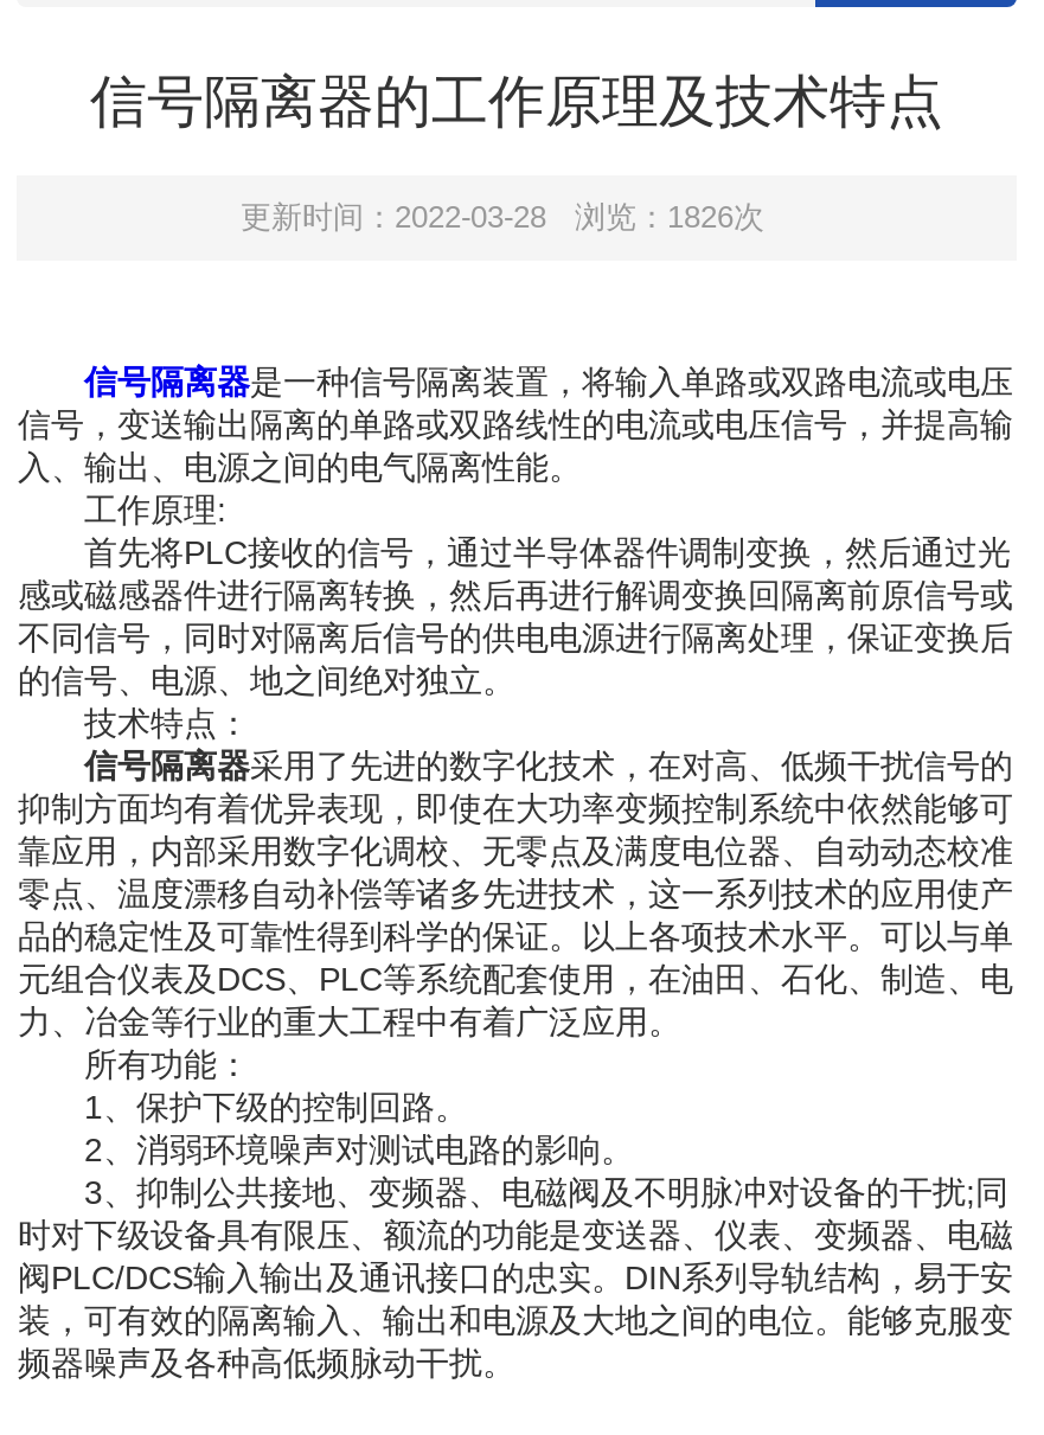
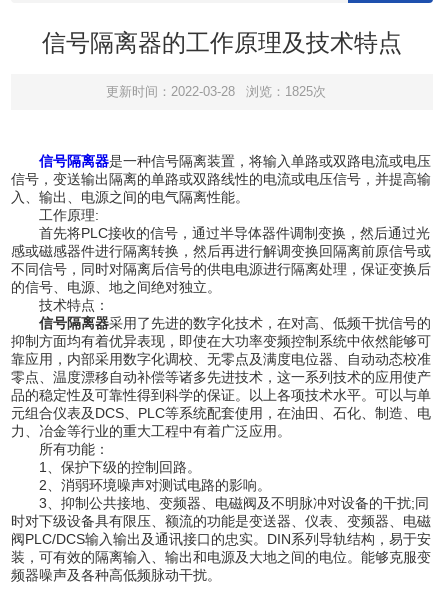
[241,199,764,235] 更新时间：2022-03-28 浏览：1826次 -> [105,84,326,99] 更新时间：2022-03-28 浏览：1825次

